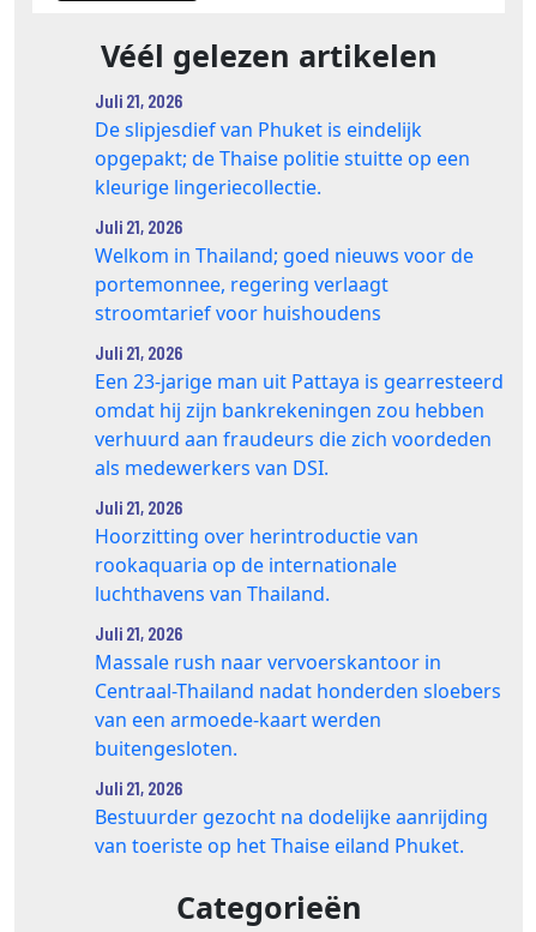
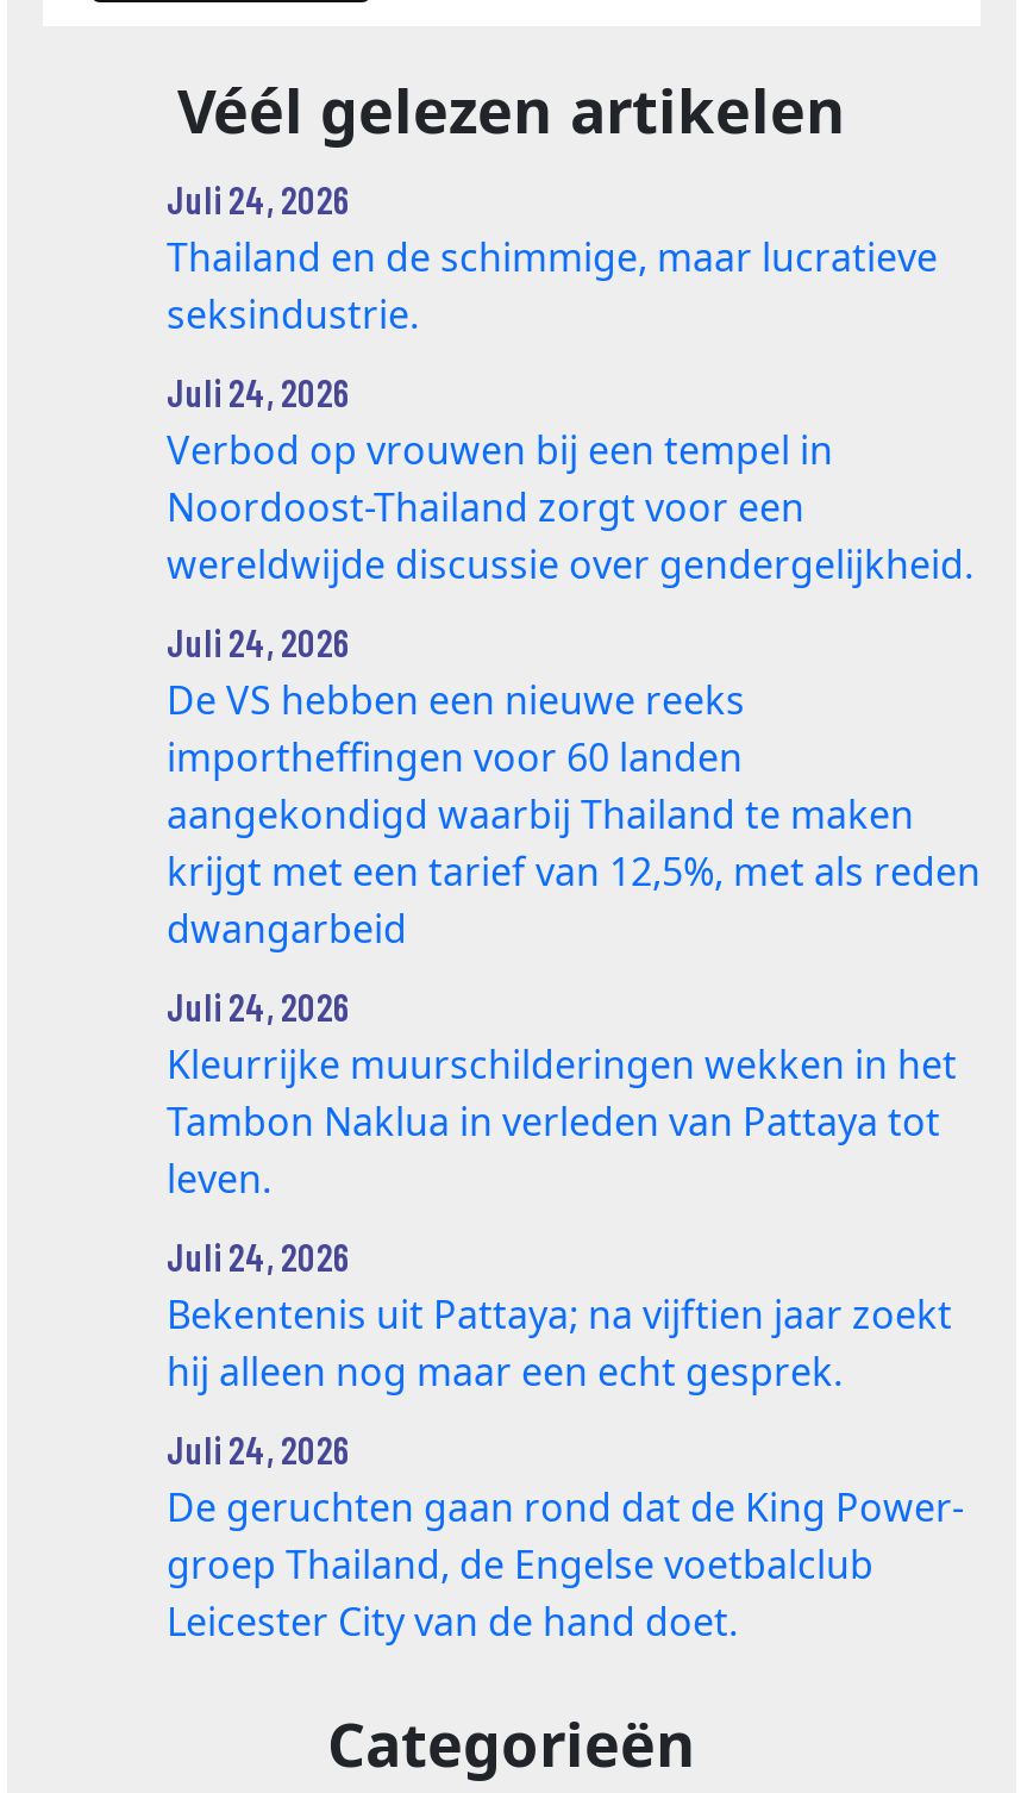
[95,89,470,200] Juli 21, 2026 | De slipjesdief van Phuket is eindelijk | opgepakt; de Thaise politie stuitte op een | kleurige lingeriecollectie. -> [167,176,938,341] Juli 24, 2026 | Thailand en de schimmige, maar lucratieve | seksindustrie.
[95,215,474,326] Juli 21, 2026 | Welkom in Thailand; goed nieuws voor de | portemonnee, regering verlaagt | stroomtarief voor huishoudens -> [167,369,973,591] Juli 24, 2026 | Verbod op vrouwen bij een tempel in | Noordoost-Thailand zorgt voor een | wereldwijde discussie over gendergelijkheid.
[95,341,504,481] Juli 21, 2026 | Een 23-jarige man uit Pattaya is gearresteerd | omdat hij zijn bankrekeningen zou hebben | verhuurd aan fraudeurs die zich voordeden | als medewerkers van DSI. -> [167,619,981,955] Juli 24, 2026 | De VS hebben een nieuwe reeks | importheffingen voor 60 landen | aangekondigd waarbij Thailand te maken | krijgt met een tarief van 12,5%, met als reden | dwangarbeid
[95,496,418,607] Juli 21, 2026 | Hoorzitting over herintroductie van | rookaquaria op de internationale | luchthavens van Thailand. -> [167,984,957,1205] Juli 24, 2026 | Kleurrijke muurschilderingen wekken in het | Tambon Naklua in verleden van Pattaya tot | leven.
[95,621,501,762] Juli 21, 2026 | Massale rush naar vervoerskantoor in | Centraal-Thailand nadat honderden sloebers | van een armoede-kaart werden | buitengesloten. -> [167,1234,952,1398] Juli 24, 2026 | Bekentenis uit Pattaya; na vijftien jaar zoekt | hij alleen nog maar een echt gesprek.
[95,776,488,859] Juli 21, 2026 | Bestuurder gezocht na dodelijke aanrijding | van toeriste op het Thaise eiland Phuket. -> [167,1427,964,1648] Juli 24, 2026 | De geruchten gaan rond dat de King Power- | groep Thailand, de Engelse voetbalclub | Leicester City van de hand doet.

